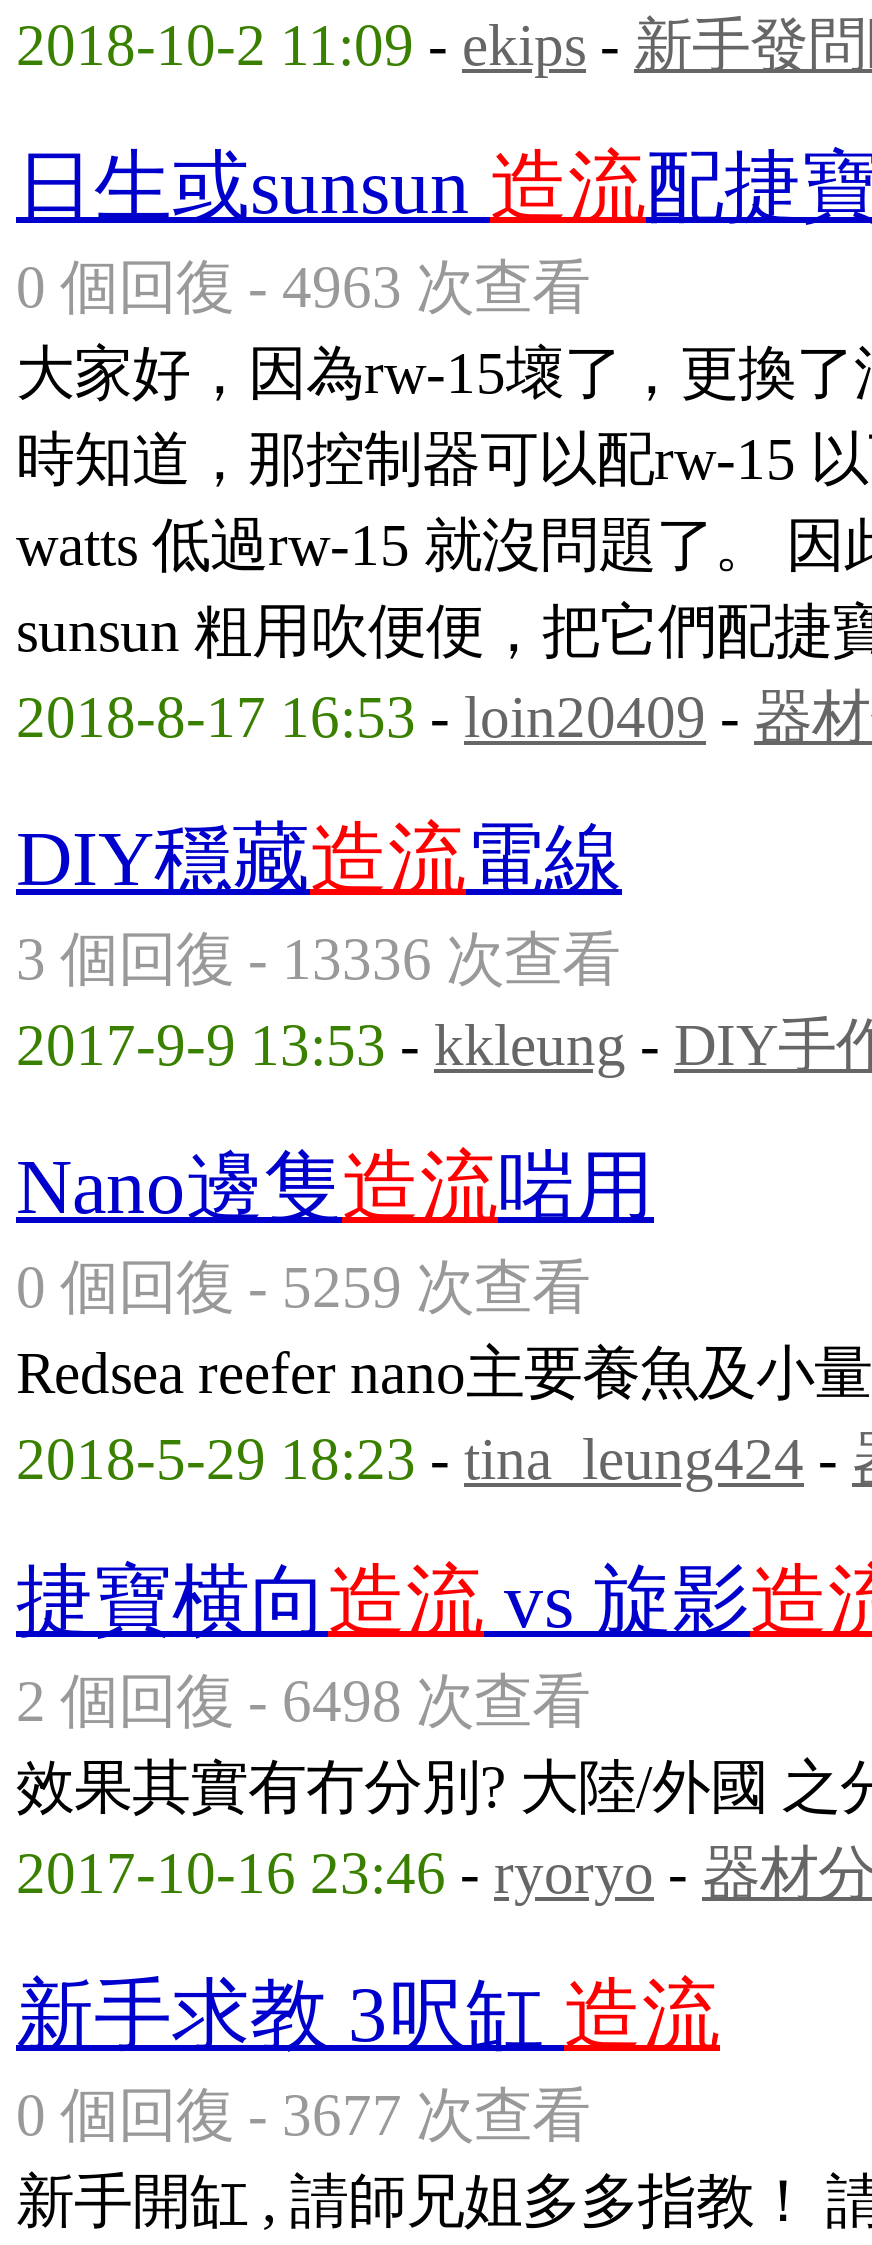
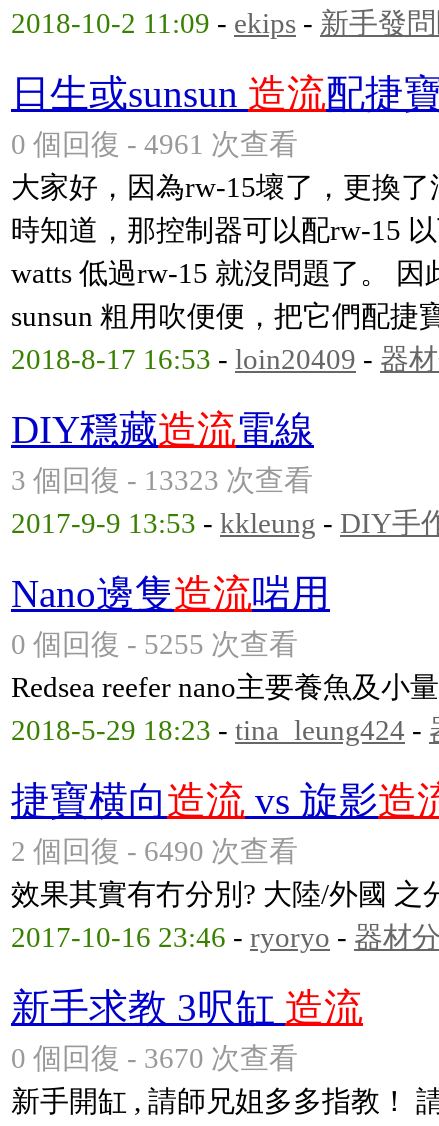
[16,255,590,319] 0 個回復 - 4963 次查看 -> [11,128,298,160] 0 個回復 - 4961 次查看
[16,927,620,991] 3 個回復 - 13336 次查看 -> [11,464,313,496] 3 個回復 - 13323 次查看
[16,1255,590,1319] 0 個回復 - 5259 次查看 -> [11,628,298,660] 0 個回復 - 5255 次查看
[16,1669,590,1733] 2 個回復 - 6498 次查看 -> [11,835,298,867] 2 個回復 - 6490 次查看
[16,2083,590,2147] 0 個回復 - 3677 次查看 -> [11,1042,298,1074] 0 個回復 - 3670 次查看

